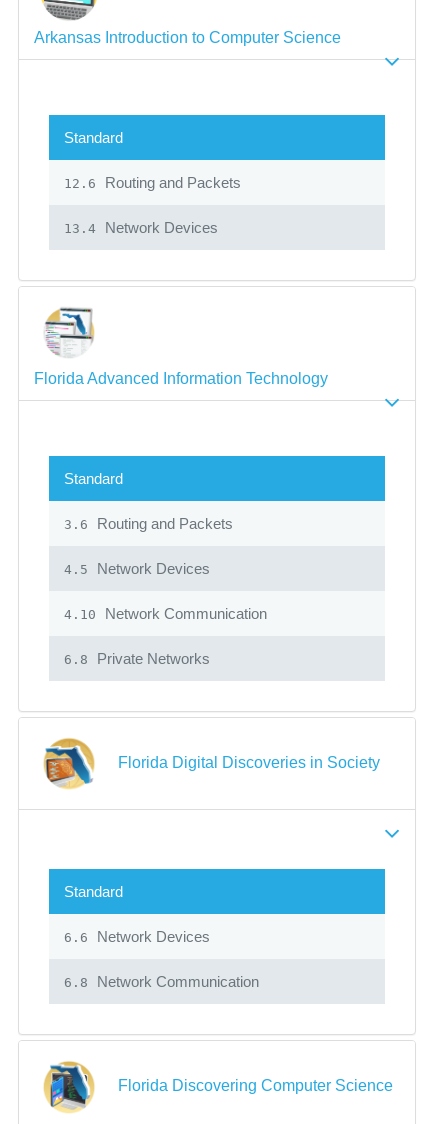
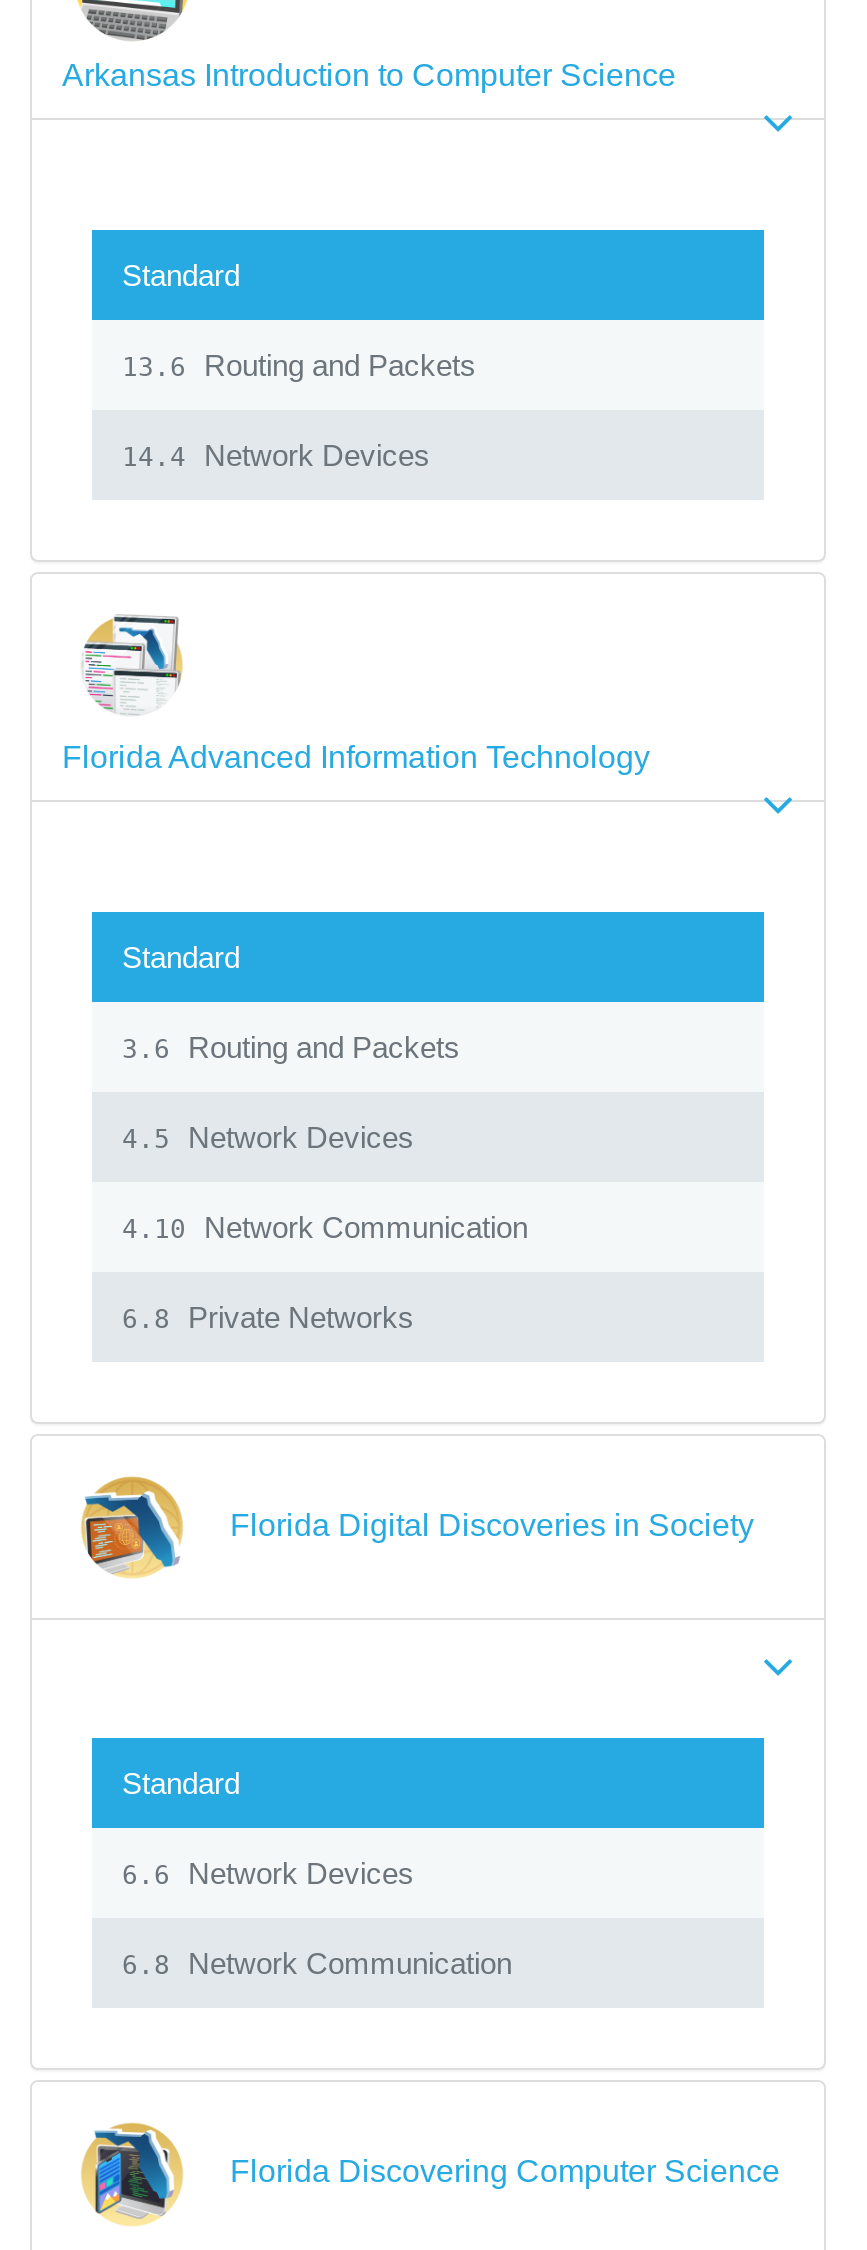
[64,174,241,191] 12.6 Routing and Packets -> [122,347,476,381] 13.6 Routing and Packets
[64,219,218,236] 13.4 Network Devices -> [122,437,430,471] 14.4 Network Devices

